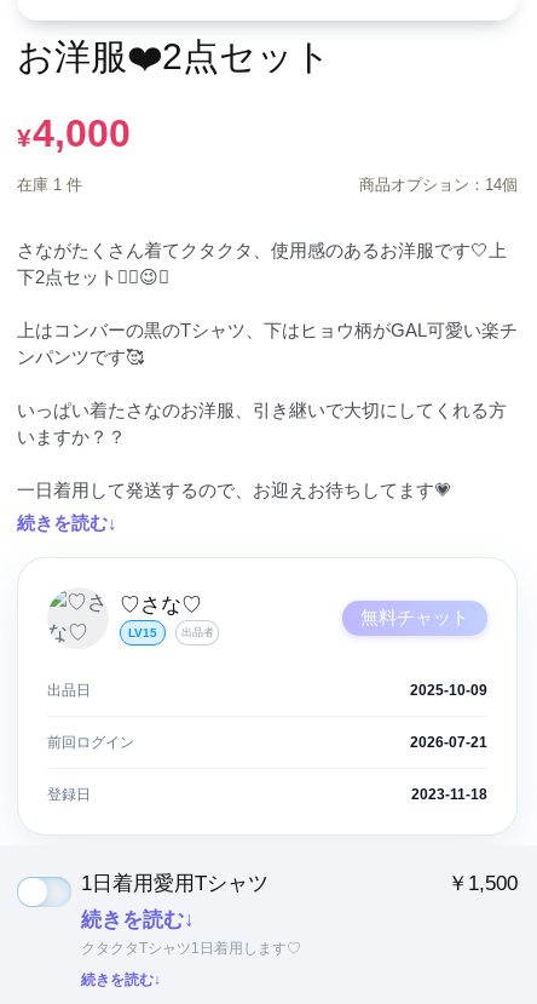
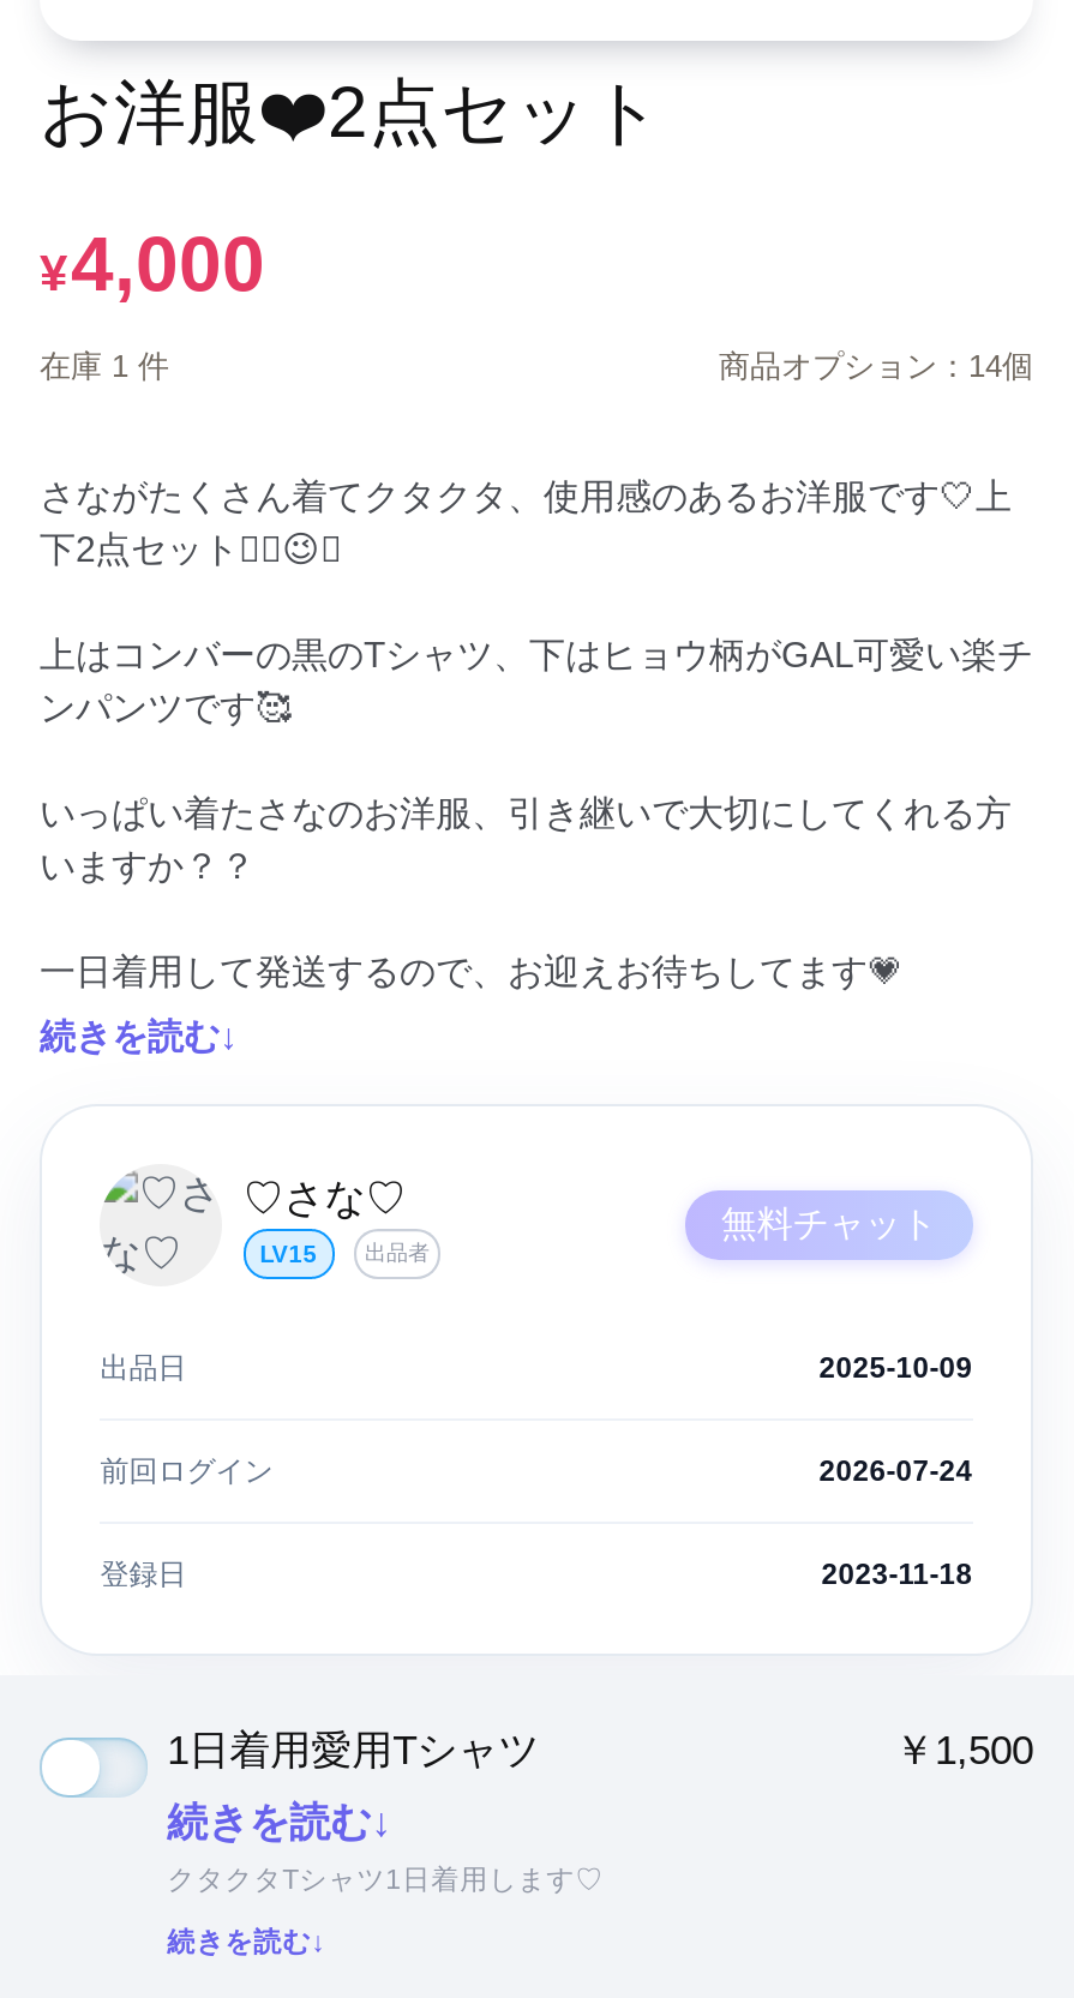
[410,733,487,750] 2026-07-21 -> [819,1453,973,1487] 2026-07-24

